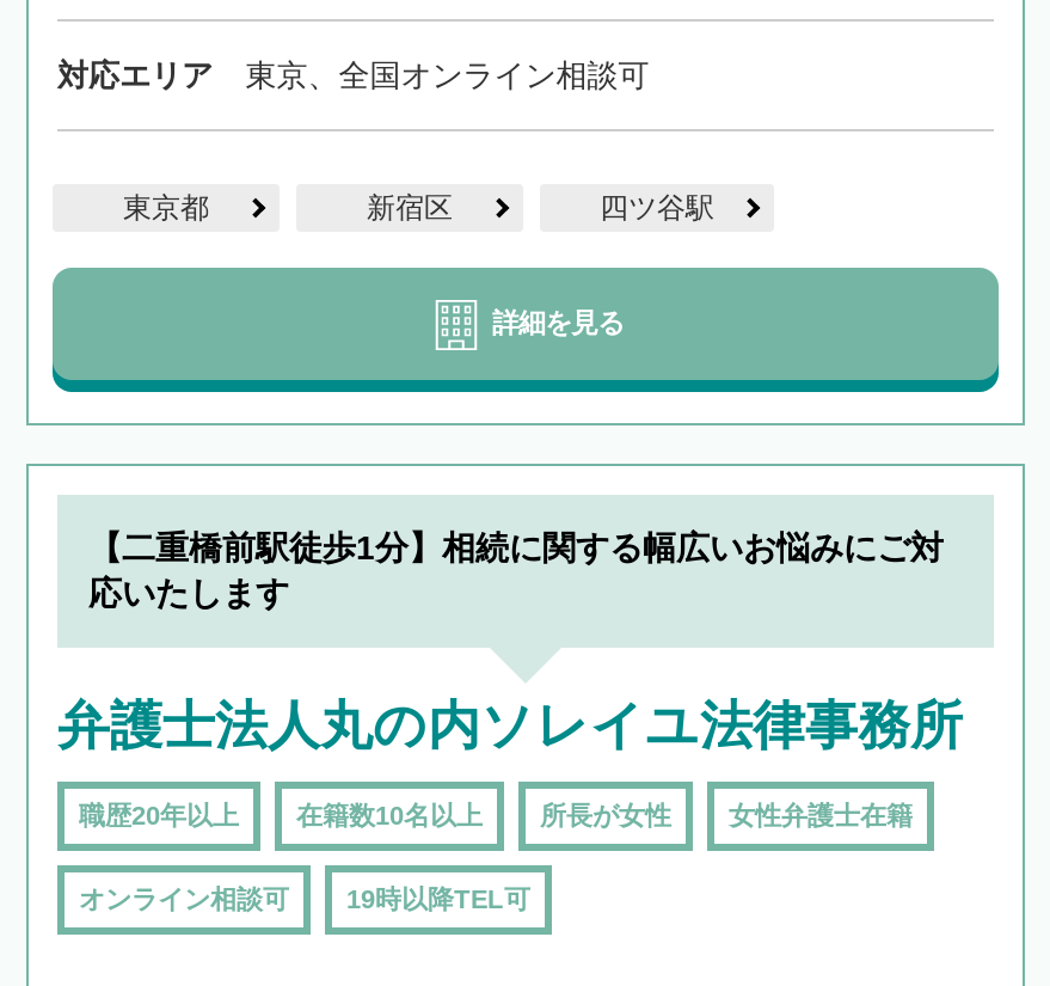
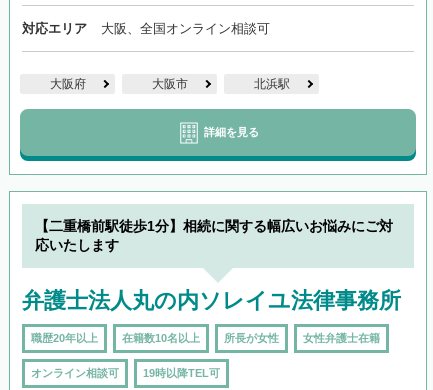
[245,57,649,93] 東京、全国オンライン相談可 -> [101,21,270,36] 大阪、全国オンライン相談可
[123,191,714,224] 東京都 | 新宿区 | 四ツ谷駅 -> [49,77,289,91] 大阪府 | 大阪市 | 北浜駅

